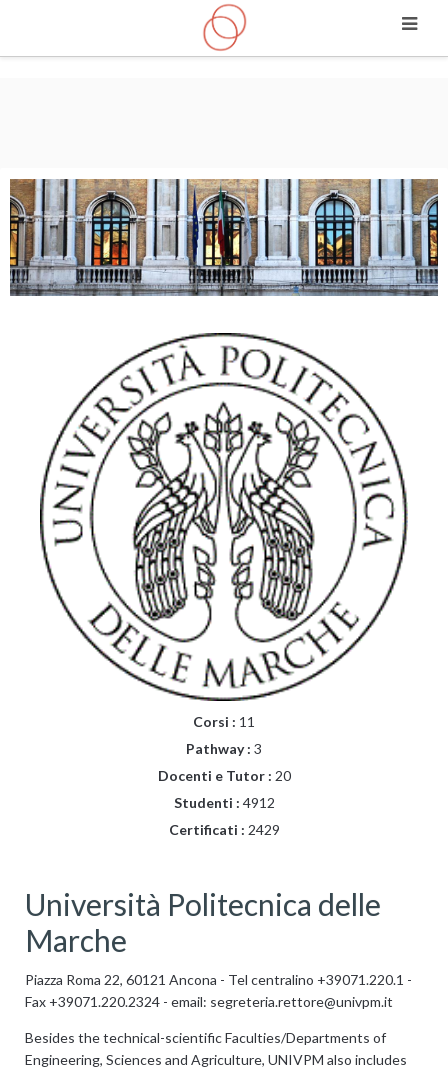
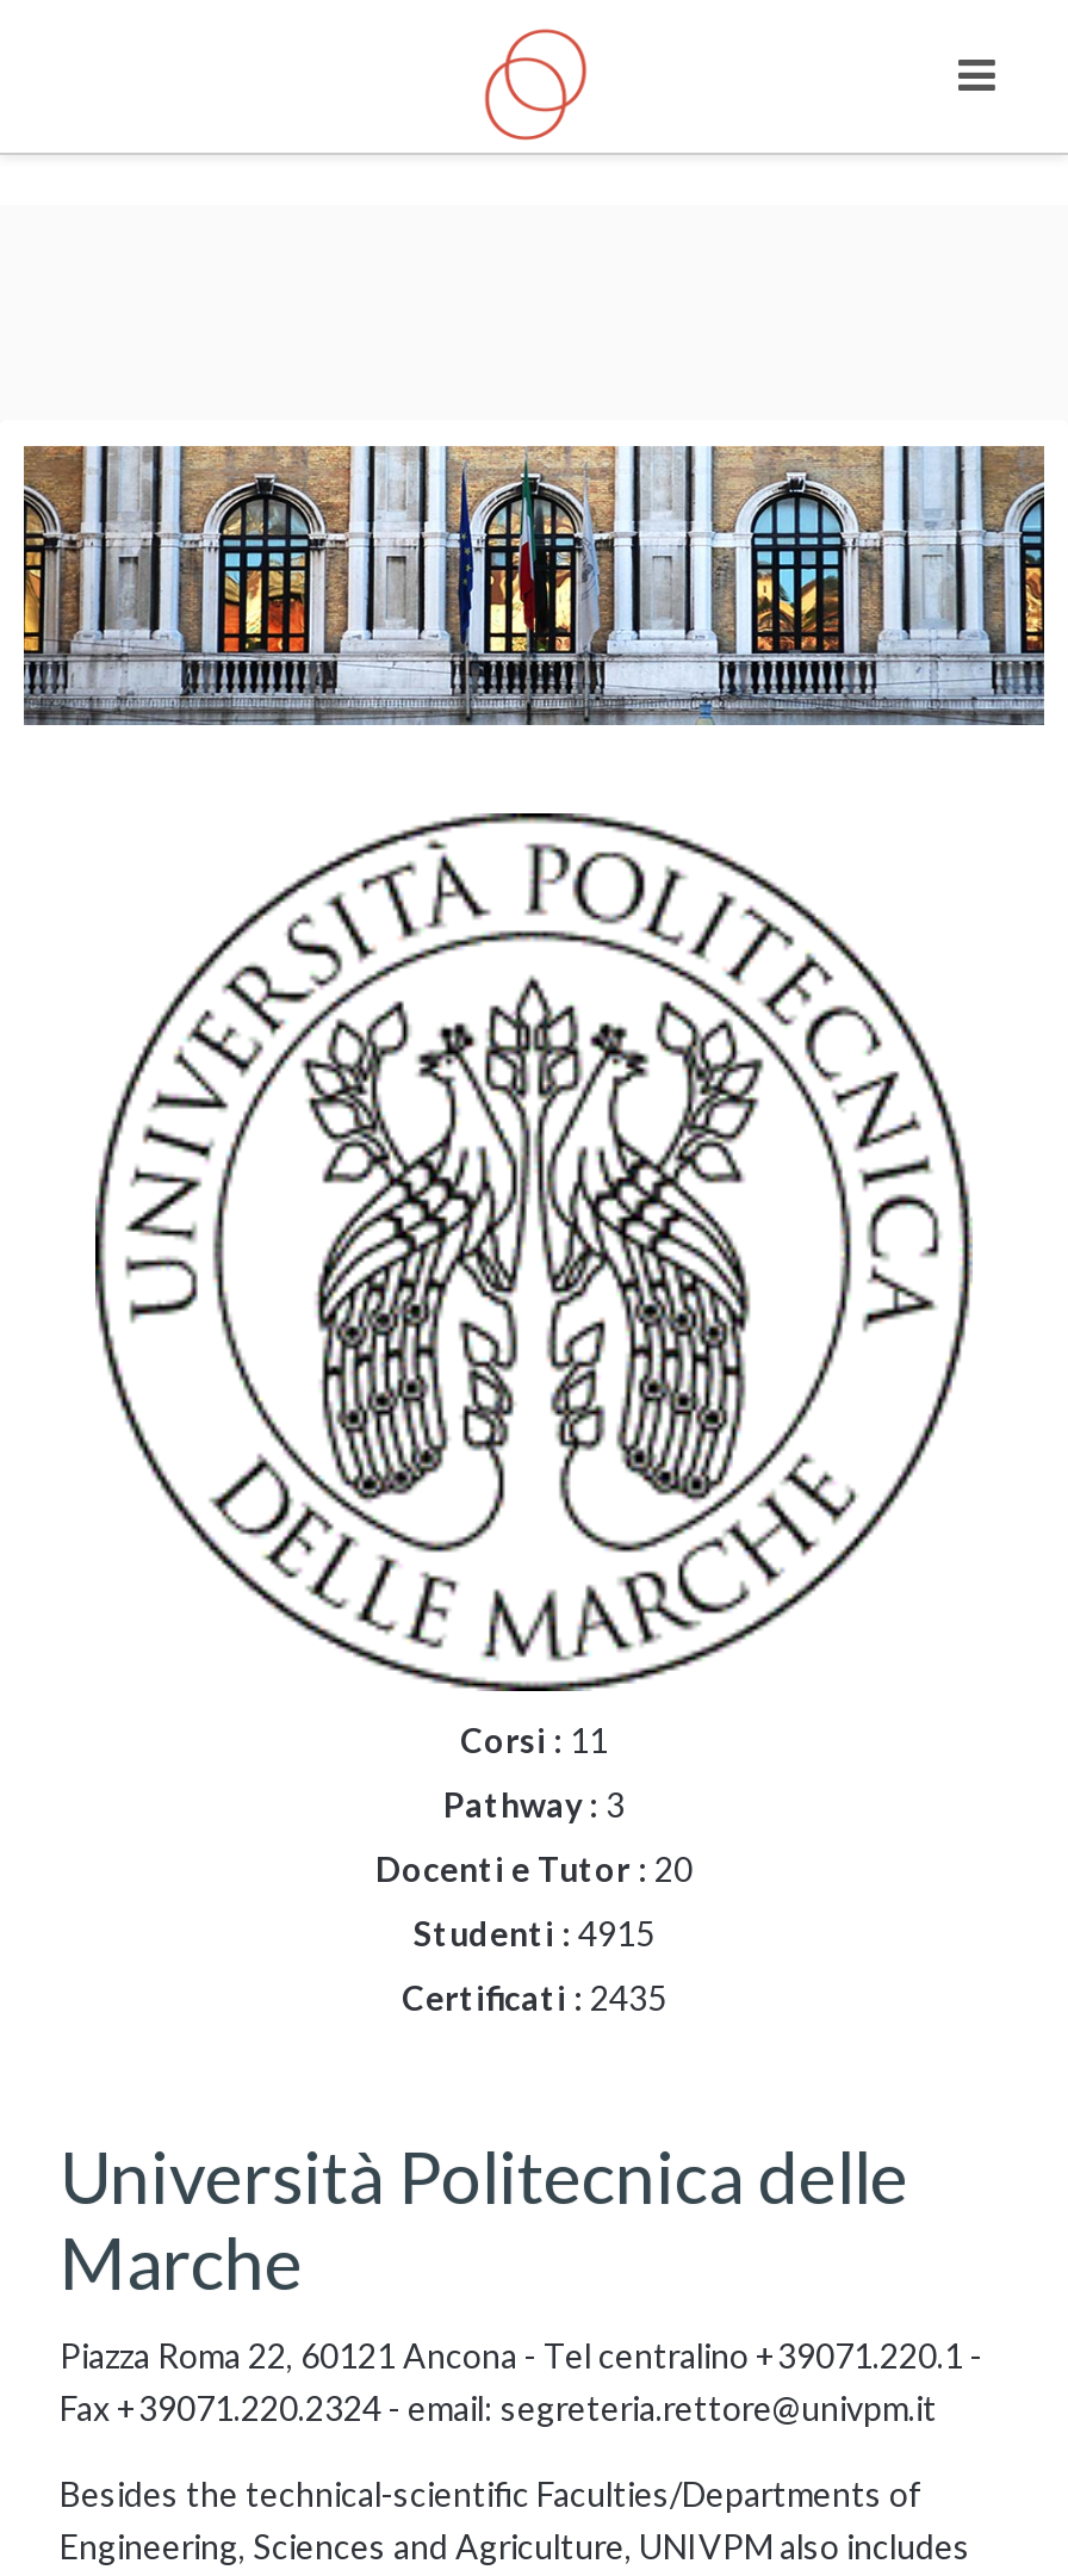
[173,794,274,811] Studenti : 4912 -> [414,1913,654,1953] Studenti : 4915
[168,821,279,838] Certificati : 2429 -> [402,1977,666,2018] Certificati : 2435

